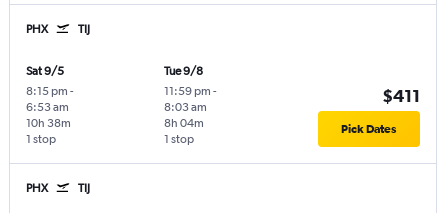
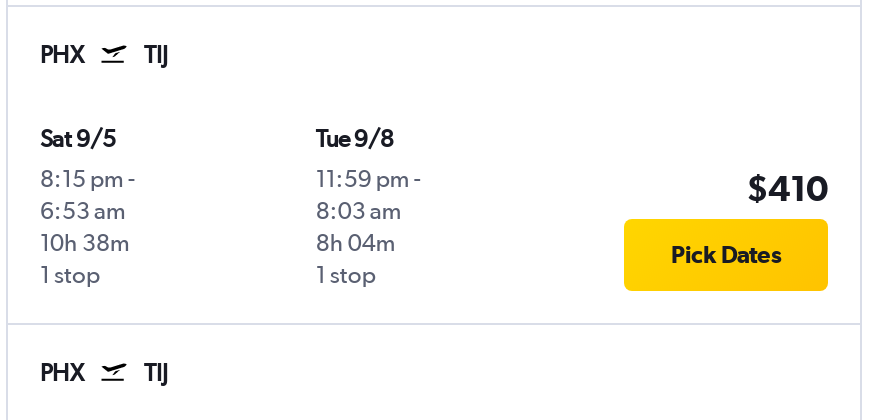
[382,85,420,105] $411 -> [746,167,828,207] $410

